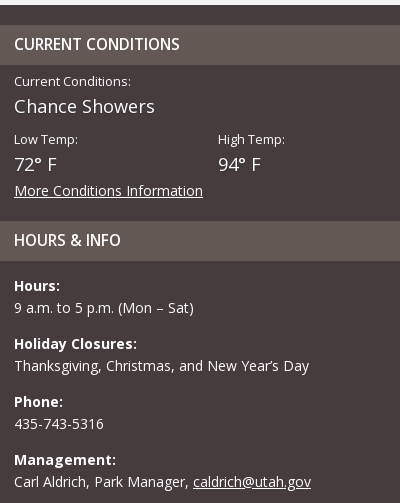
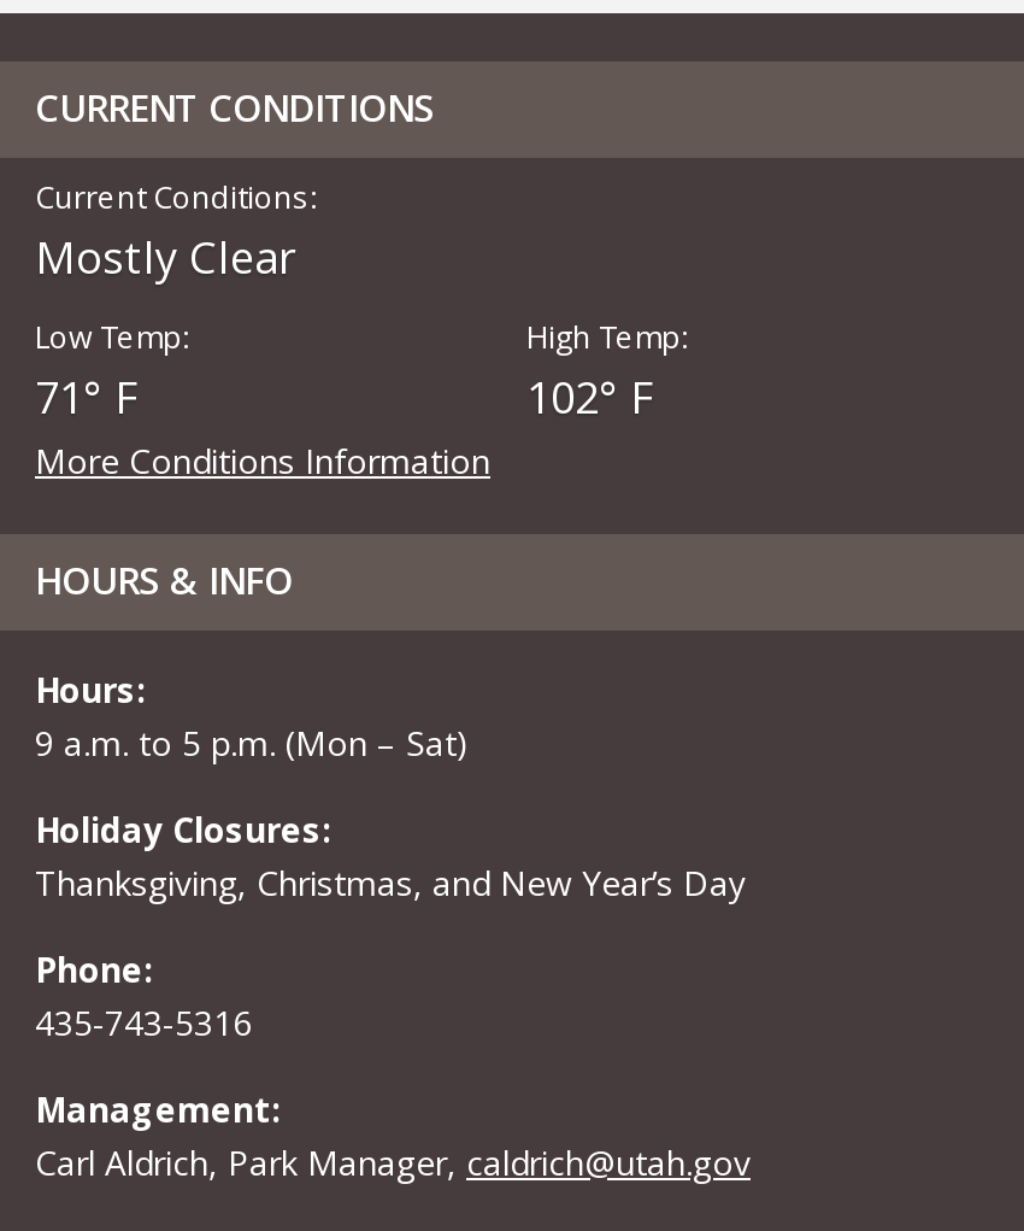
[14,94,155,118] Chance Showers -> [35,228,298,286] Mostly Clear
[14,152,57,176] 72° F -> [35,368,139,426] 71° F
[218,152,261,176] 94° F -> [526,368,654,426] 102° F

